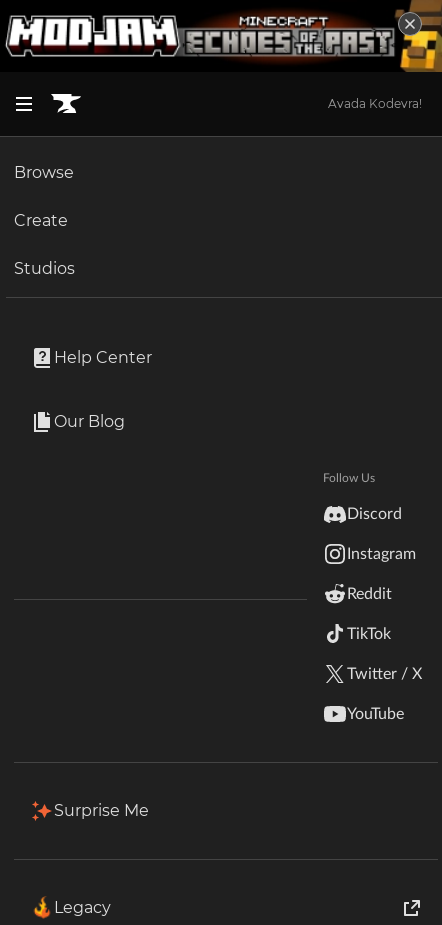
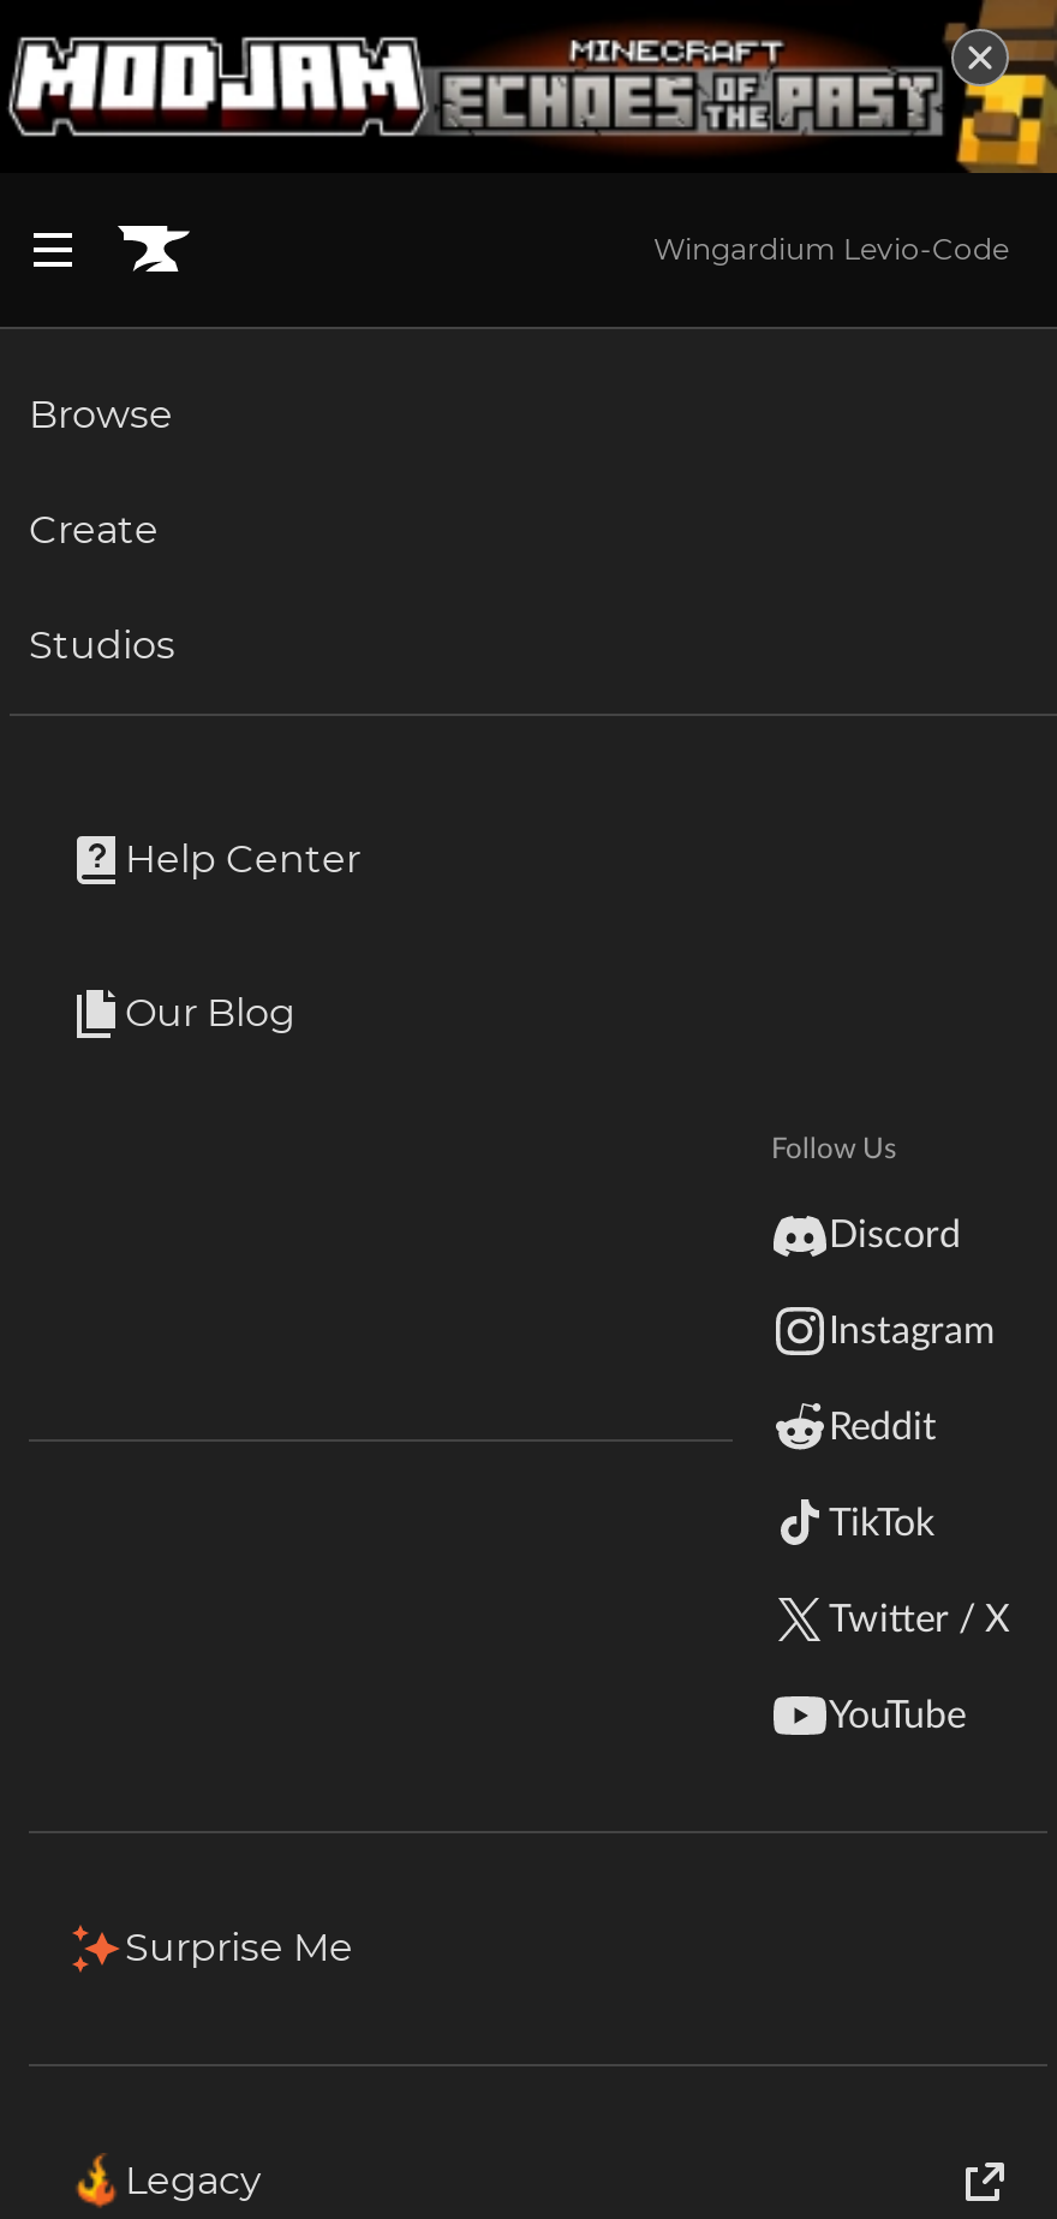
[328,96,422,111] Avada Kodevra! -> [653,230,1009,266] Wingardium Levio-Code

